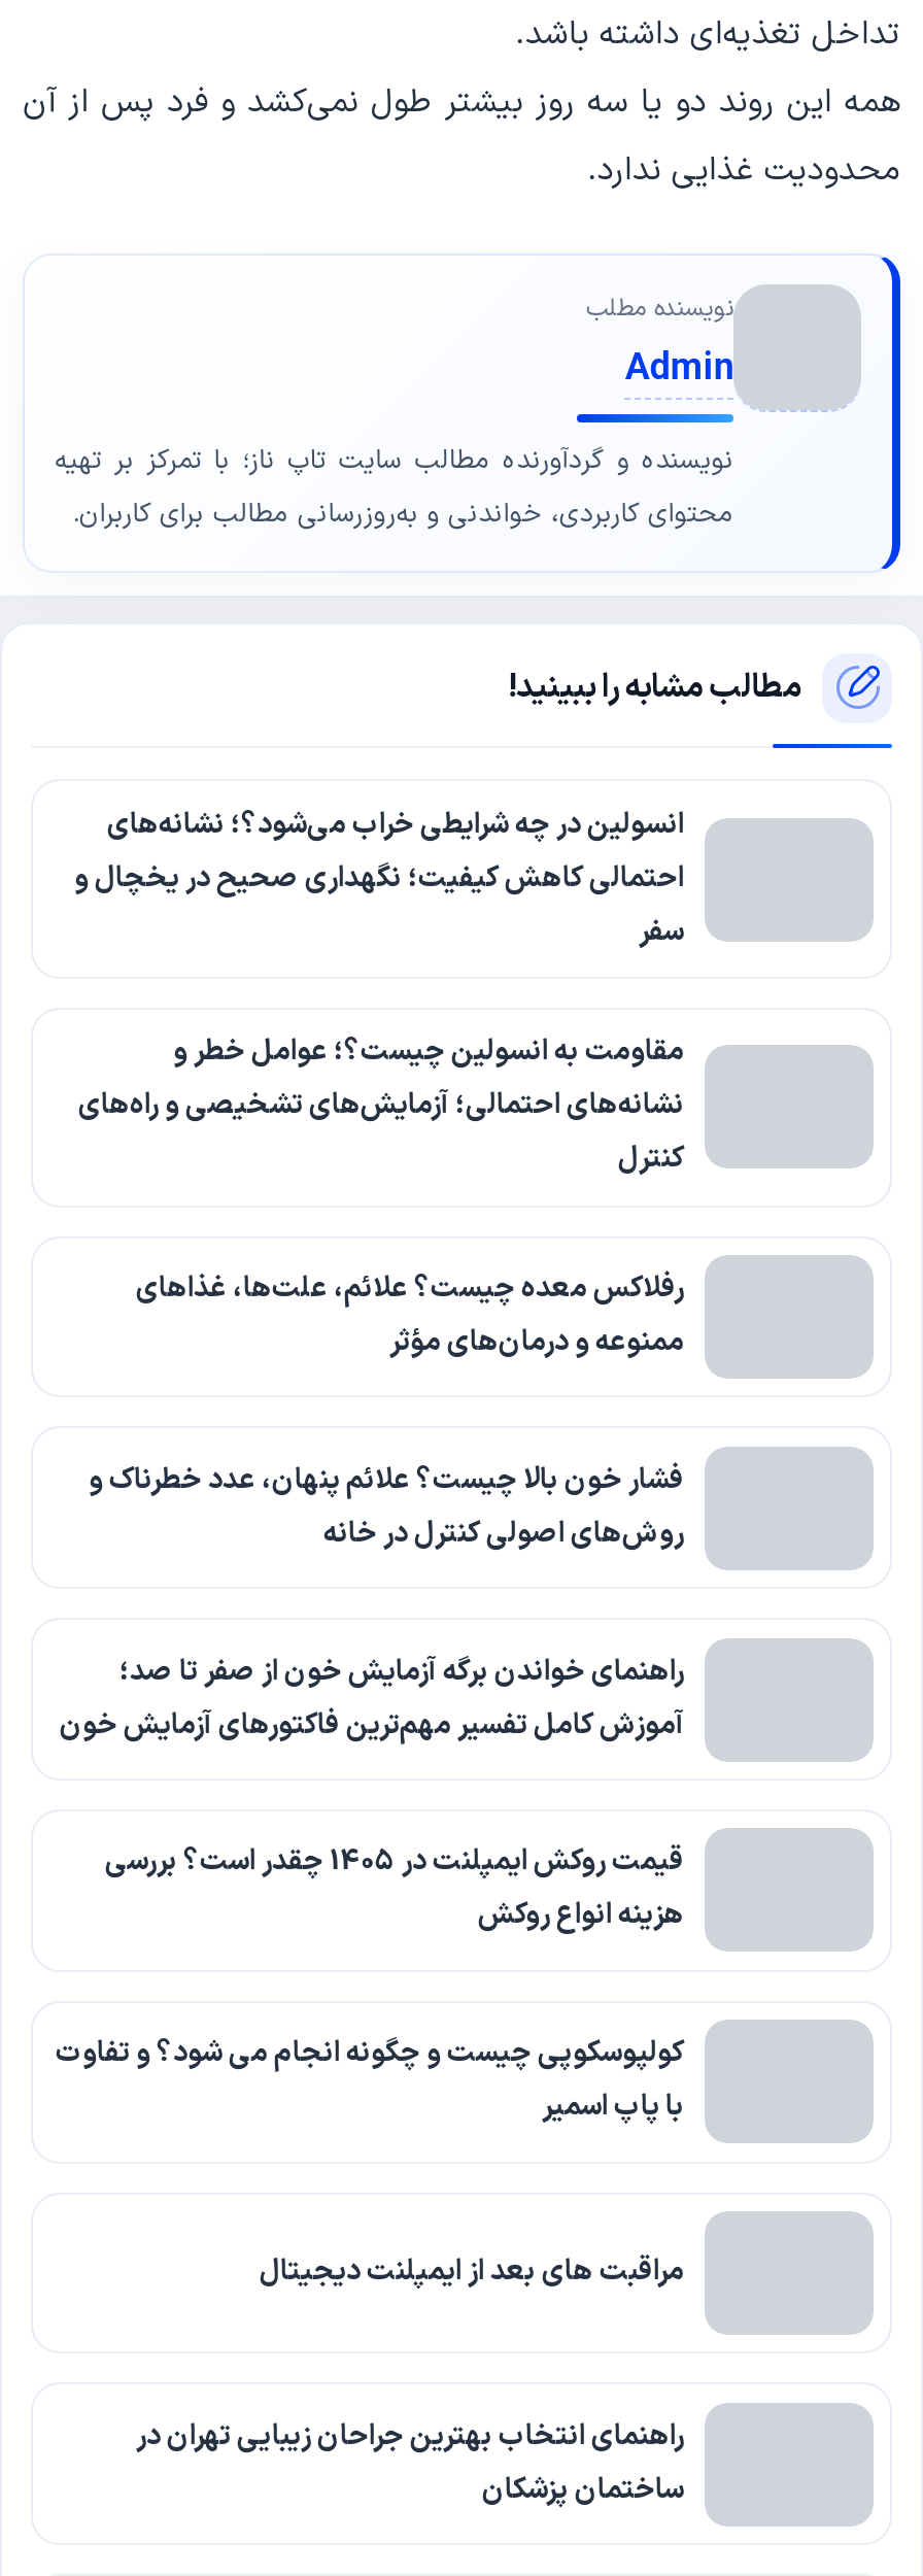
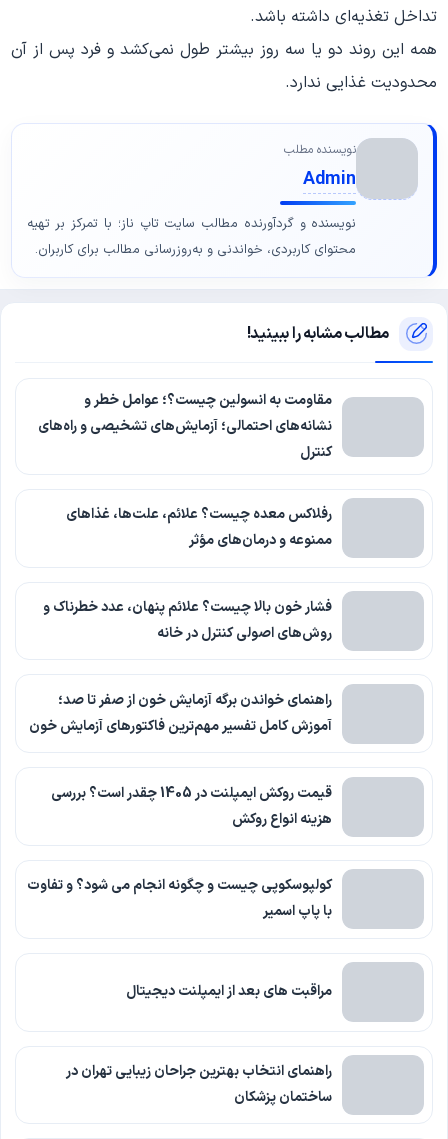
[74,803,684,953] انسولین در چه شرایطی خراب می‌شود؟؛ نشانه‌های | احتمالی کاهش کیفیت؛ نگهداری صحیح در یخچال و | سفر -> none

